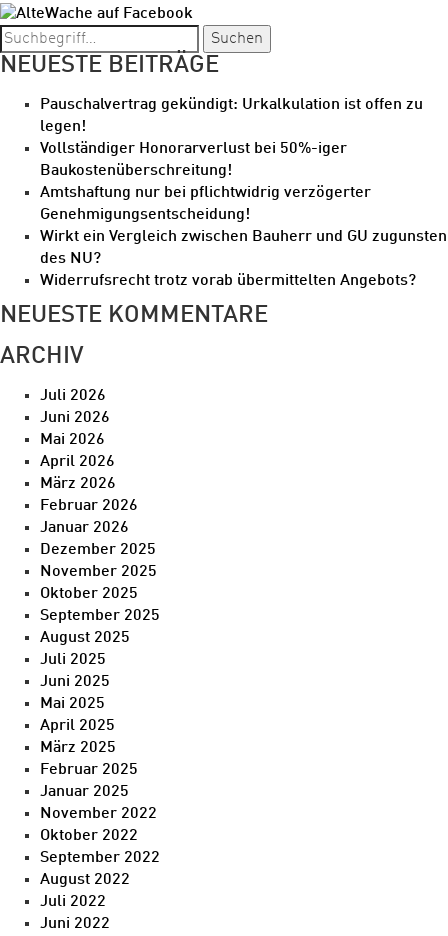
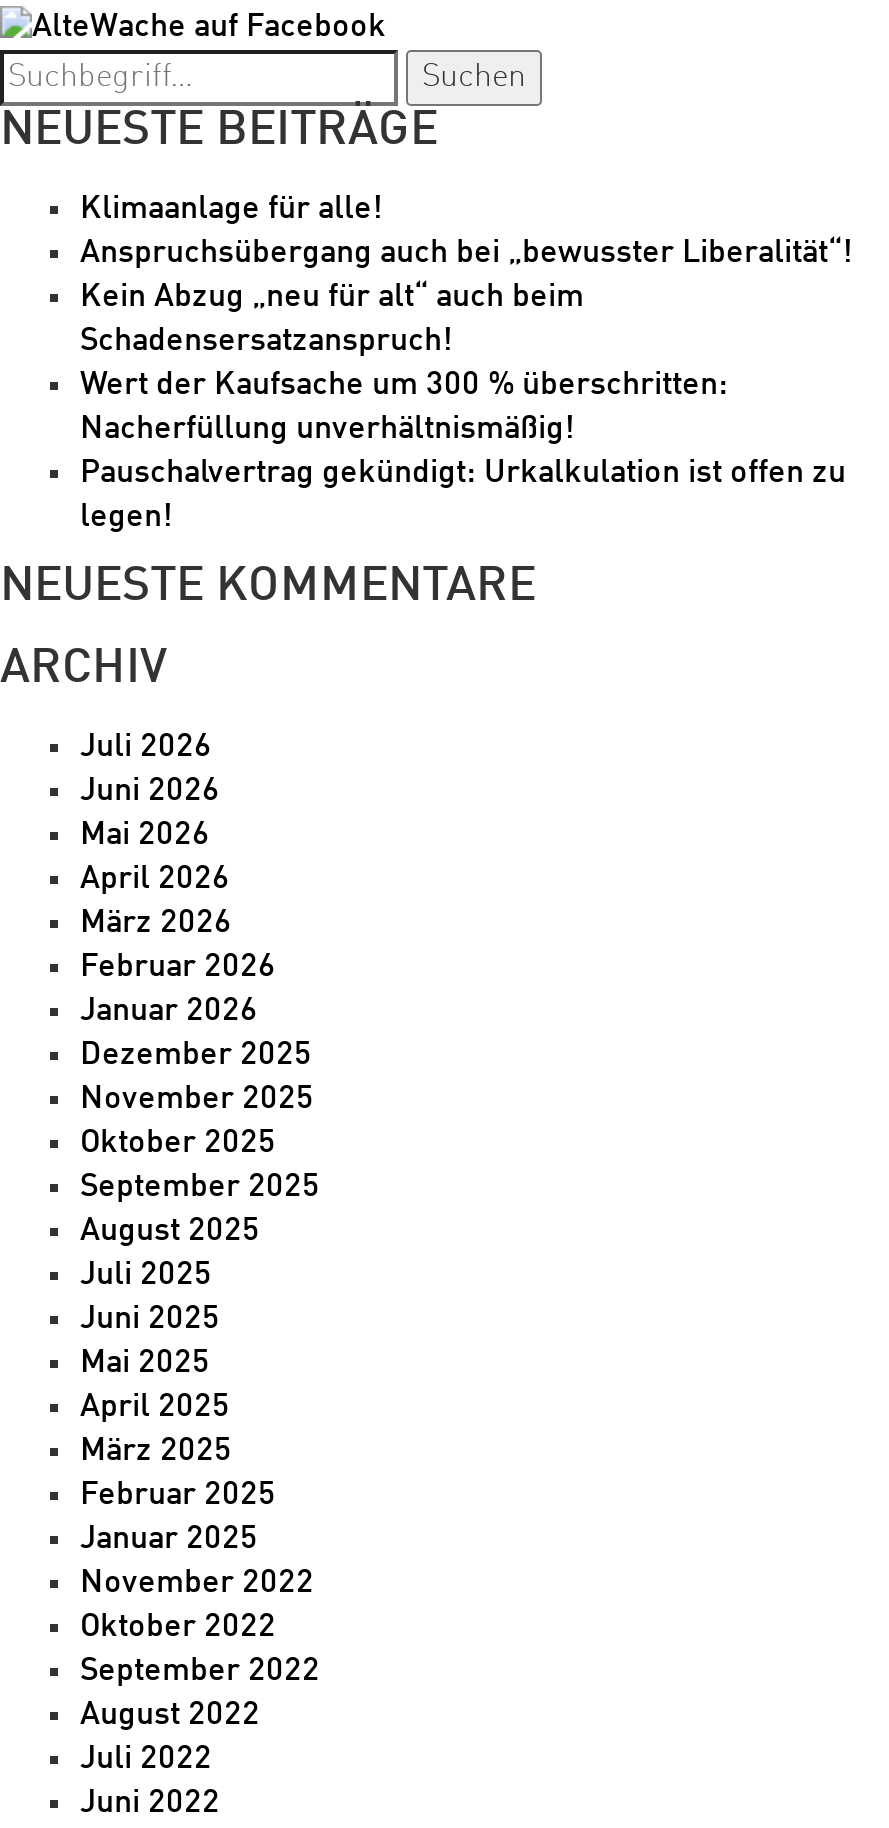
none -> [80,194,868,446] Klimaanlage für alle! | Anspruchsübergang auch bei „bewusster Liberalität“! | Kein Abzug „neu für alt“ auch beim | Schadensersatzanspruch! | Wert der Kaufsache um 300 % überschritten: | Nacherfüllung unverhältnismäßig!
moved [40,97,423,135] -> [80,458,846,534]: Pauschalvertrag gekündigt: Urkalkulation ist offen zu | legen!
[40,141,447,289] Vollständiger Honorarverlust bei 50%-iger | Baukostenüberschreitung! | Amtshaftung nur bei pflichtwidrig verzögerter | Genehmigungsentscheidung! | Wirkt ein Vergleich zwischen Bauherr und GU zugunsten | des NU? | Widerrufsrecht trotz vorab übermittelten Angebots? -> none

